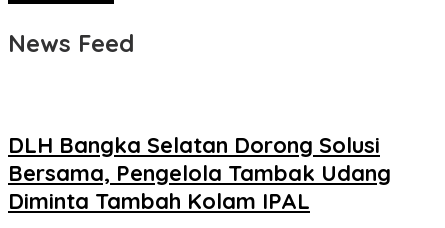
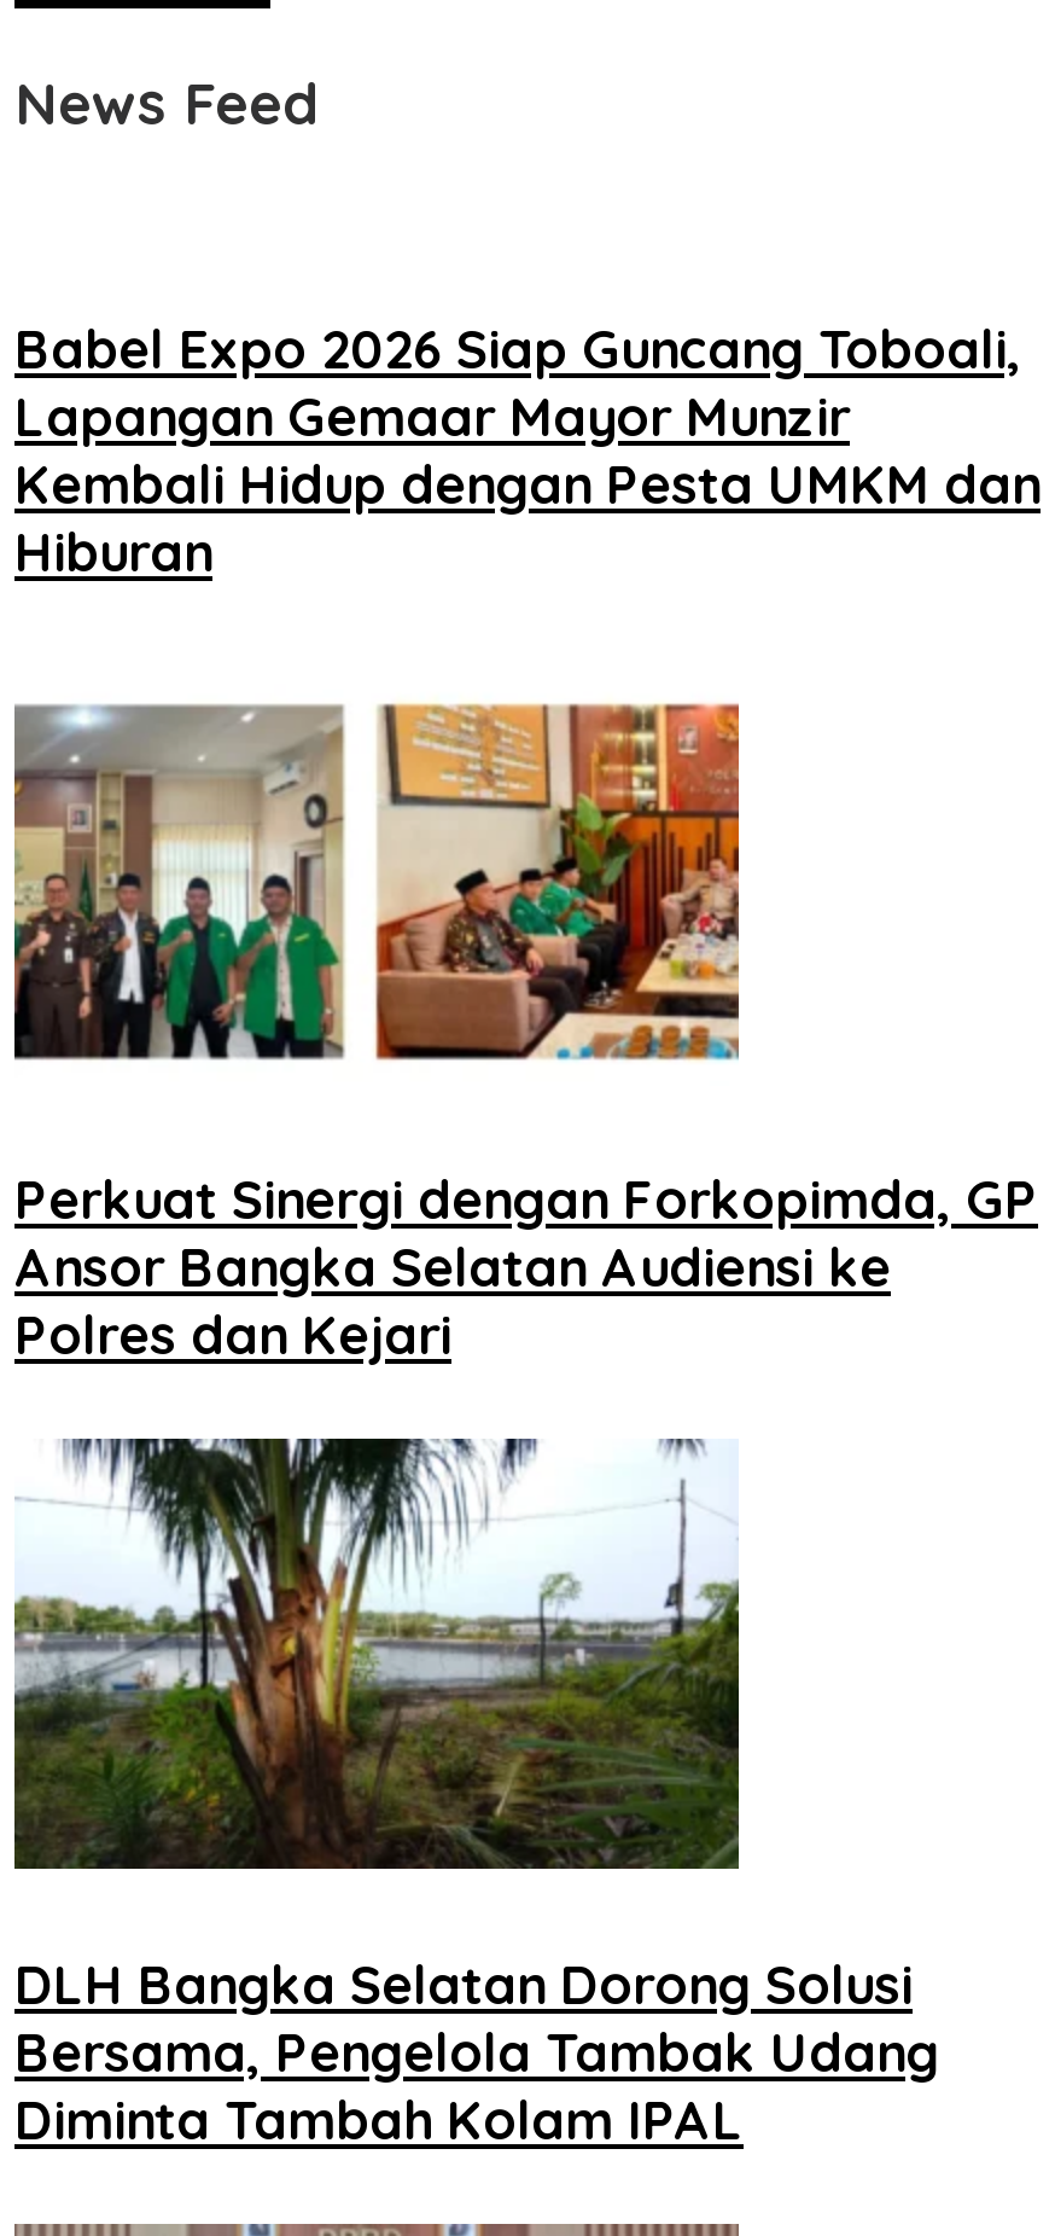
none -> [12,702,348,1062] [image]
none -> [12,1436,741,1871] [image]
none -> [14,314,1041,585] Babel Expo 2026 Siap Guncang Toboali, | Lapangan Gemaar Mayor Munzir | Kembali Hidup dengan Pesta UMKM dan | Hiburan
none -> [14,1166,1038,1369] Perkuat Sinergi dengan Forkopimda, GP | Ansor Bangka Selatan Audiensi ke | Polres dan Kejari
none -> [374,702,741,1062] [image]

